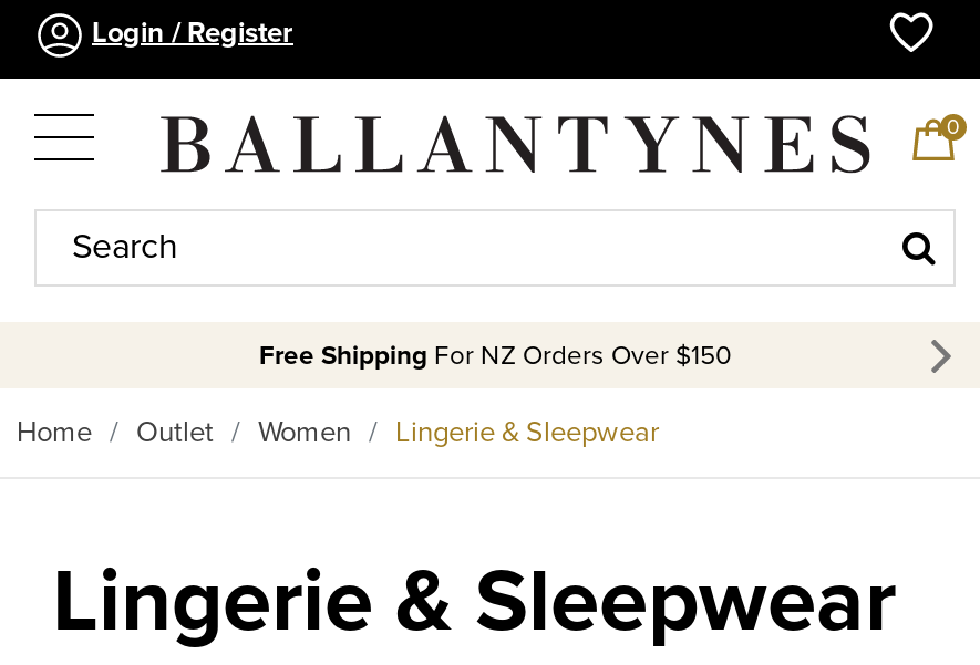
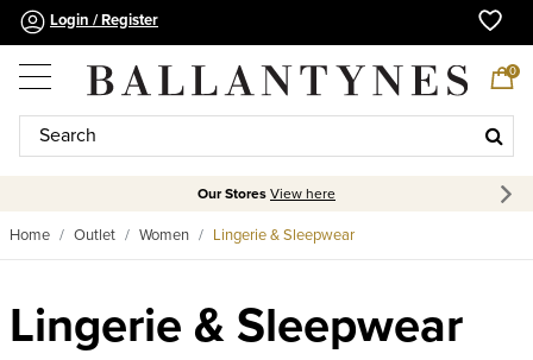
[259,340,731,373] Free Shipping For NZ Orders Over $150 -> [197,186,336,203] Our Stores View here

